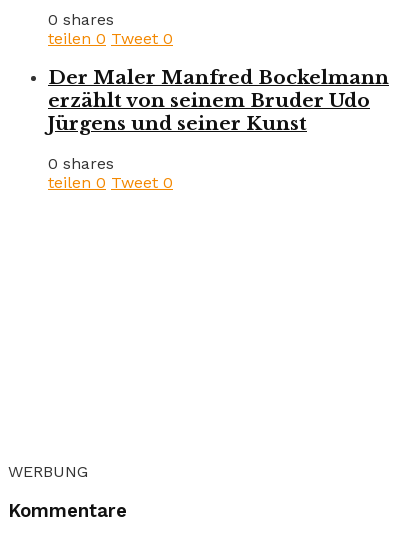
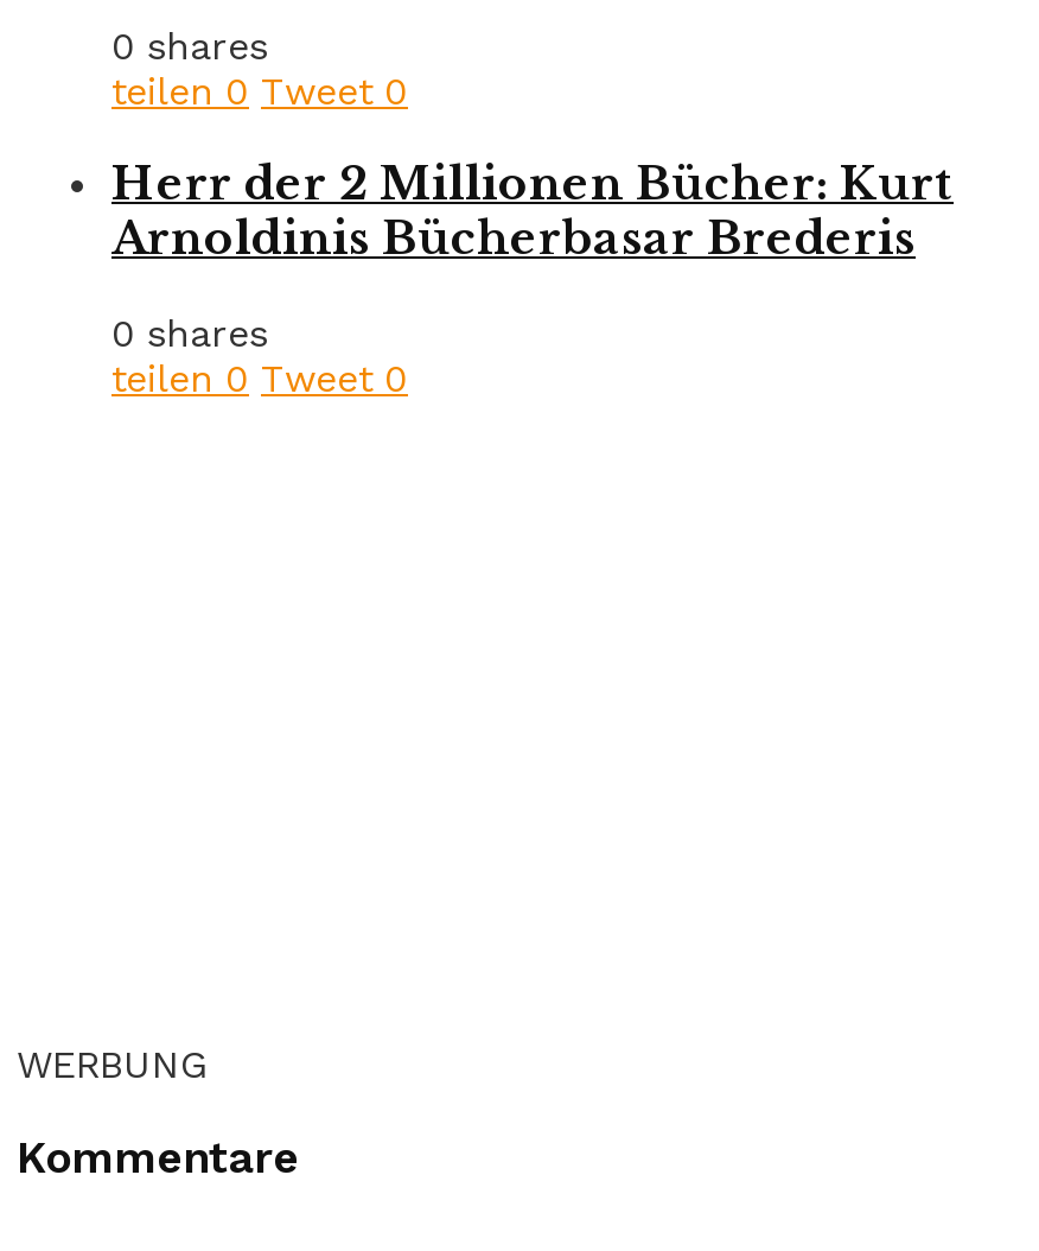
[48,66,389,135] Der Maler Manfred Bockelmann | erzählt von seinem Bruder Udo | Jürgens und seiner Kunst -> [111,157,954,266] Herr der 2 Millionen Bücher: Kurt | Arnoldinis Bücherbasar Brederis

